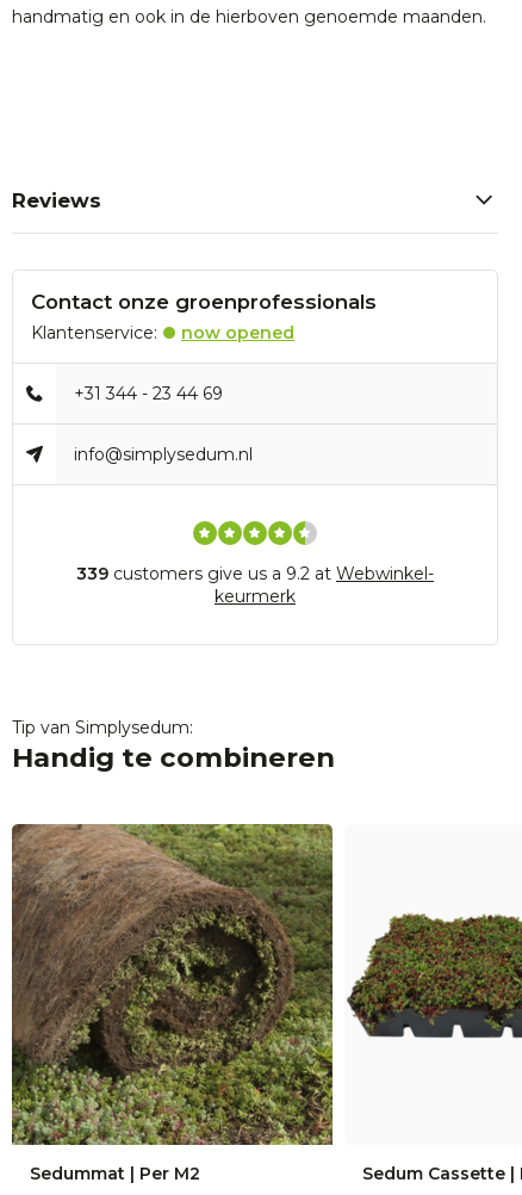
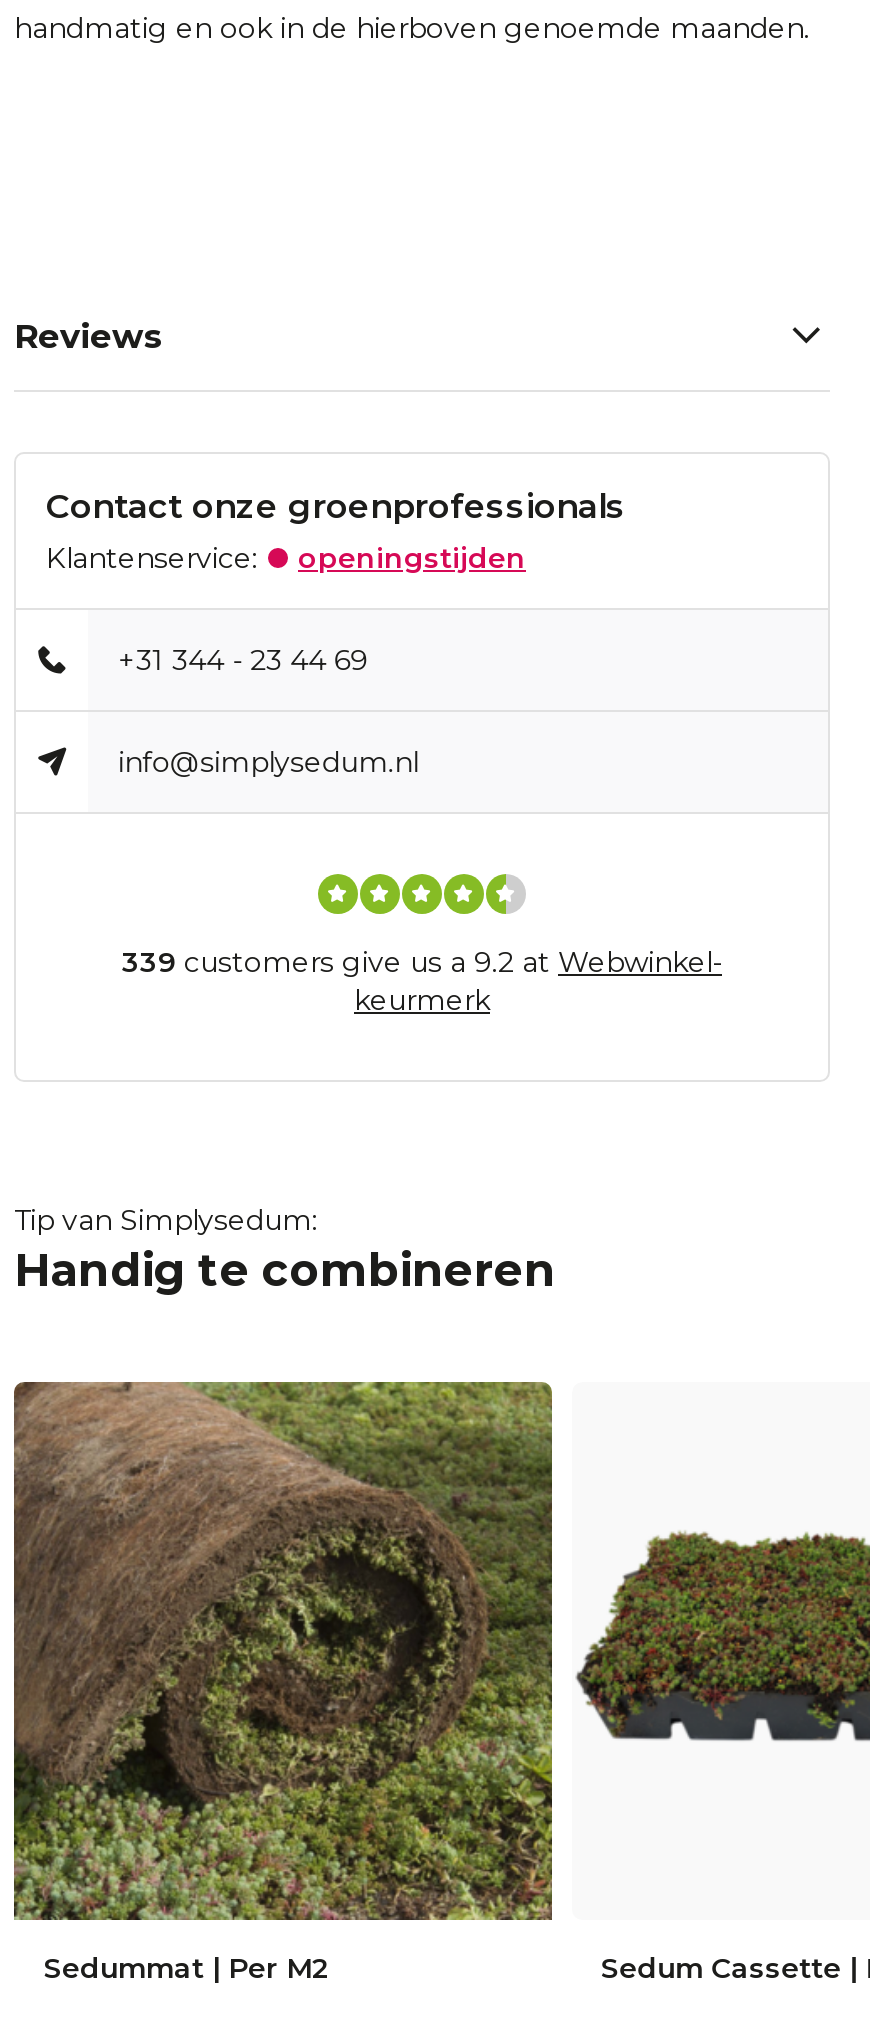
[181,322,294,343] now opened -> [298,540,526,576] openingstijden

